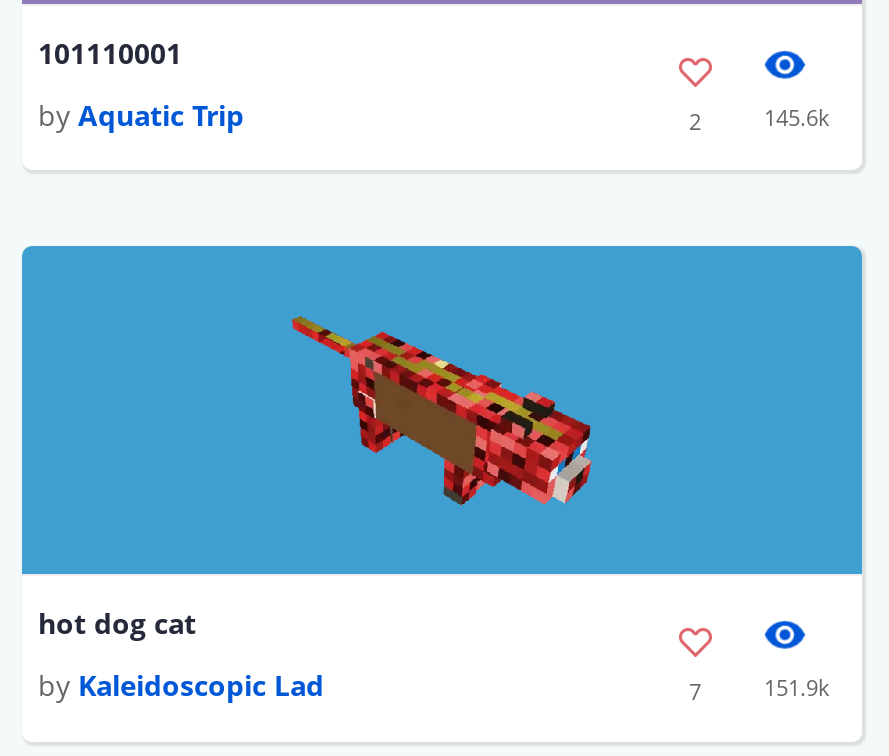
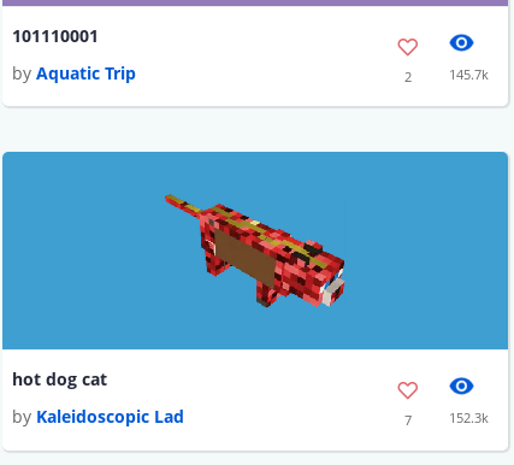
[764,102,830,132] 145.6k -> [449,65,489,83] 145.7k
[764,673,830,703] 151.9k -> [449,409,489,427] 152.3k

